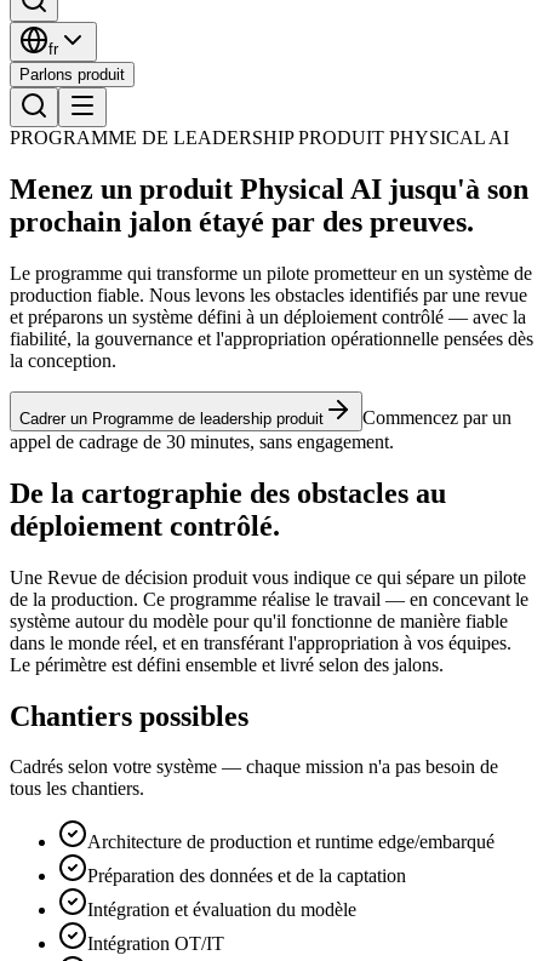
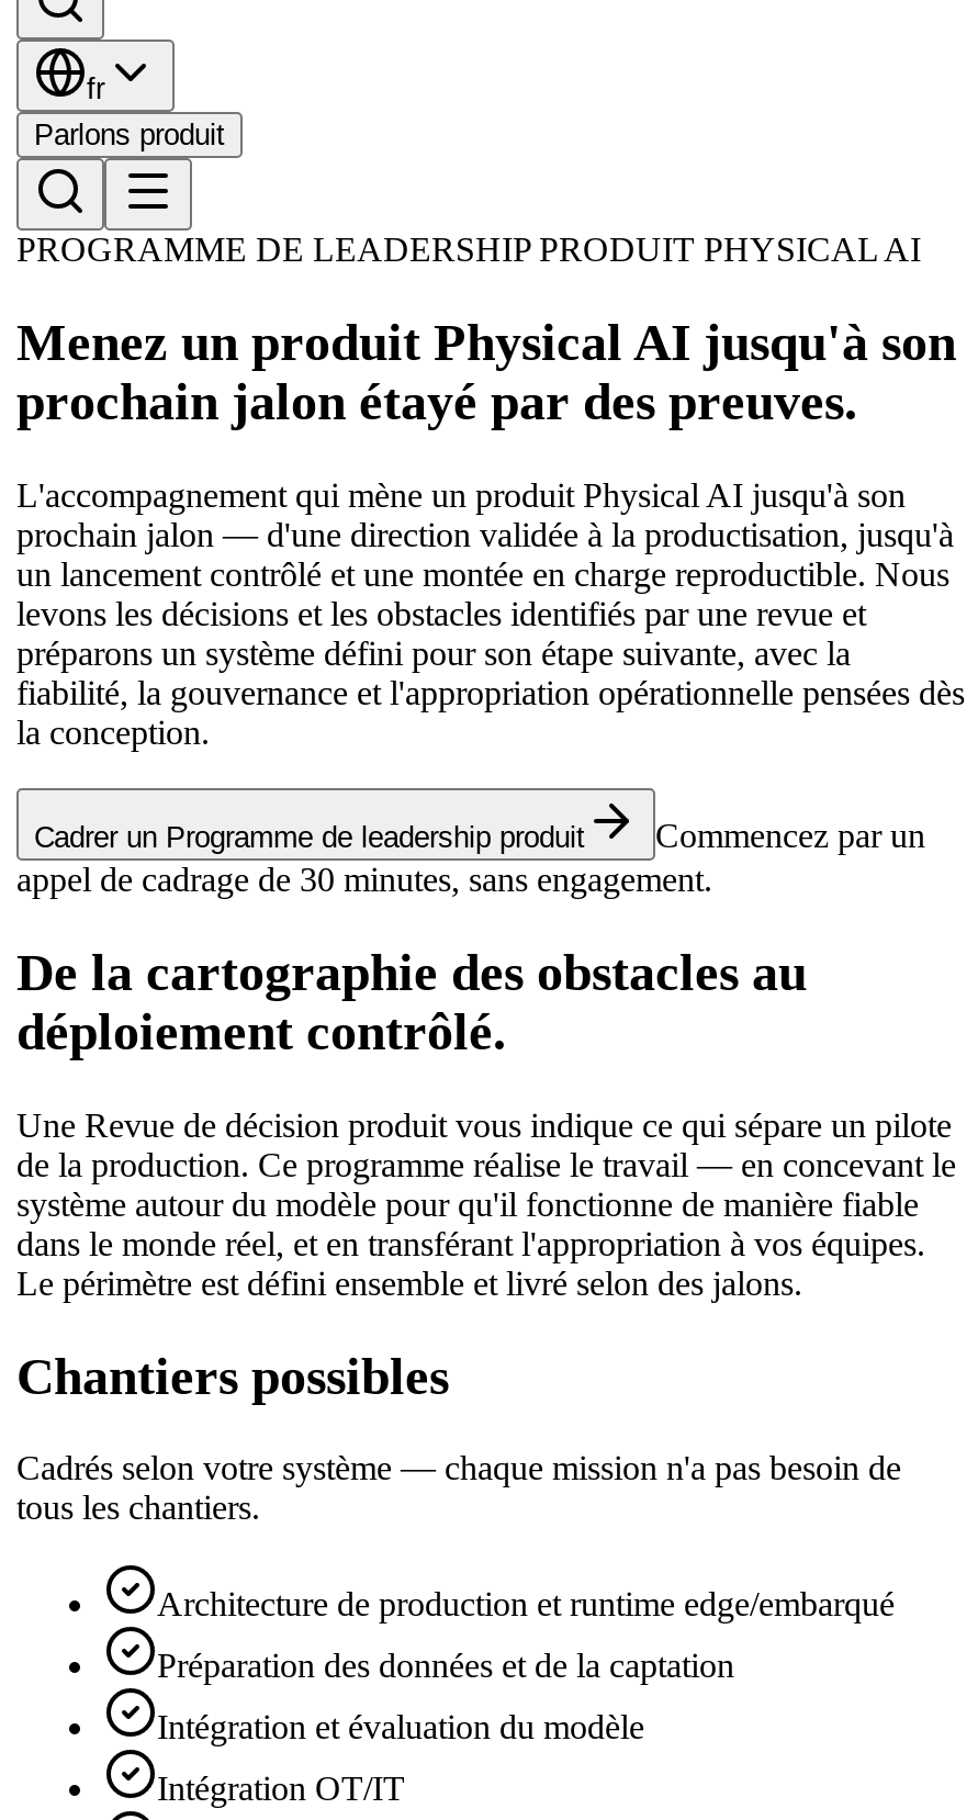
[10,263,532,327] Le programme qui transforme un pilote prometteur en un système de | production fiable. Nous levons les obstacles identifiés par une revue | et préparons un système défini à un déploiement contrôlé — avec la -> [16,476,954,671] L'accompagnement qui mène un produit Physical AI jusqu'à son | prochain jalon — d'une direction validée à la productisation, jusqu'à | un lancement contrôlé et une montée en charge reproductible. Nous | levons les décisions et les obstacles identifiés par une revue et | préparons un système défini pour son étape suivante, avec la

